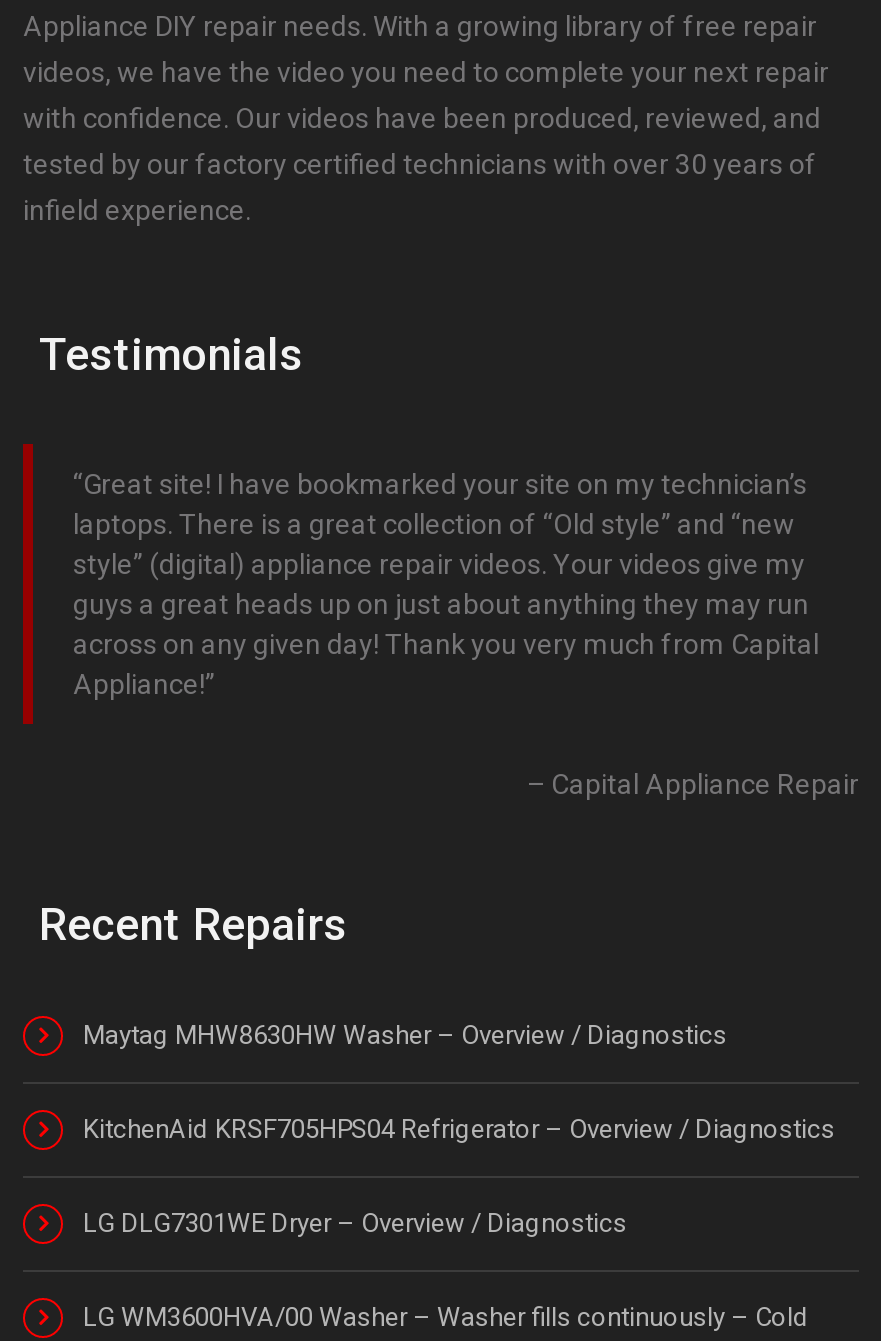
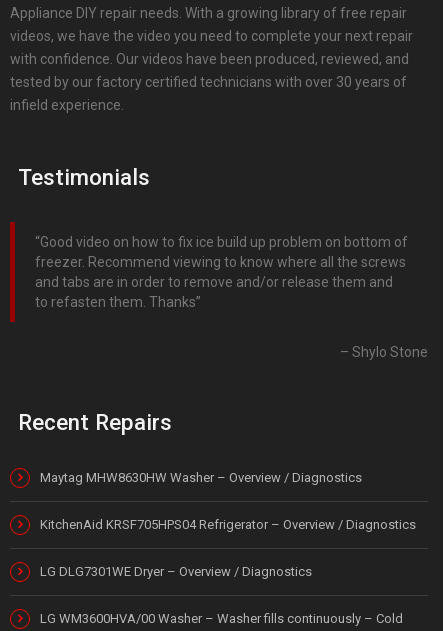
[73,469,819,701] Great site! I have bookmarked your site on my technician’s | laptops. There is a great collection of “Old style” and “new | style” (digital) appliance repair videos. Your videos give my | guys a great heads up on just about anything they may run | across on any given day! Thank you very much from Capital | Appliance! -> [35,234,408,310] Good video on how to fix ice build up problem on bottom of | freezer. Recommend viewing to know where all the screws | and tabs are in order to remove and/or release them and | to refasten them. Thanks
[551,769,859,801] Capital Appliance Repair -> [352,344,428,360] Shylo Stone

